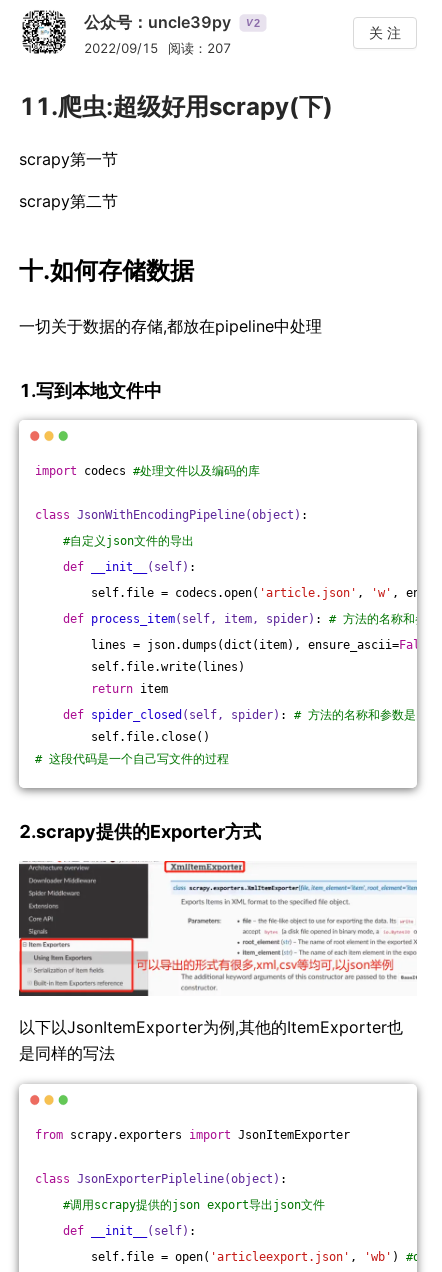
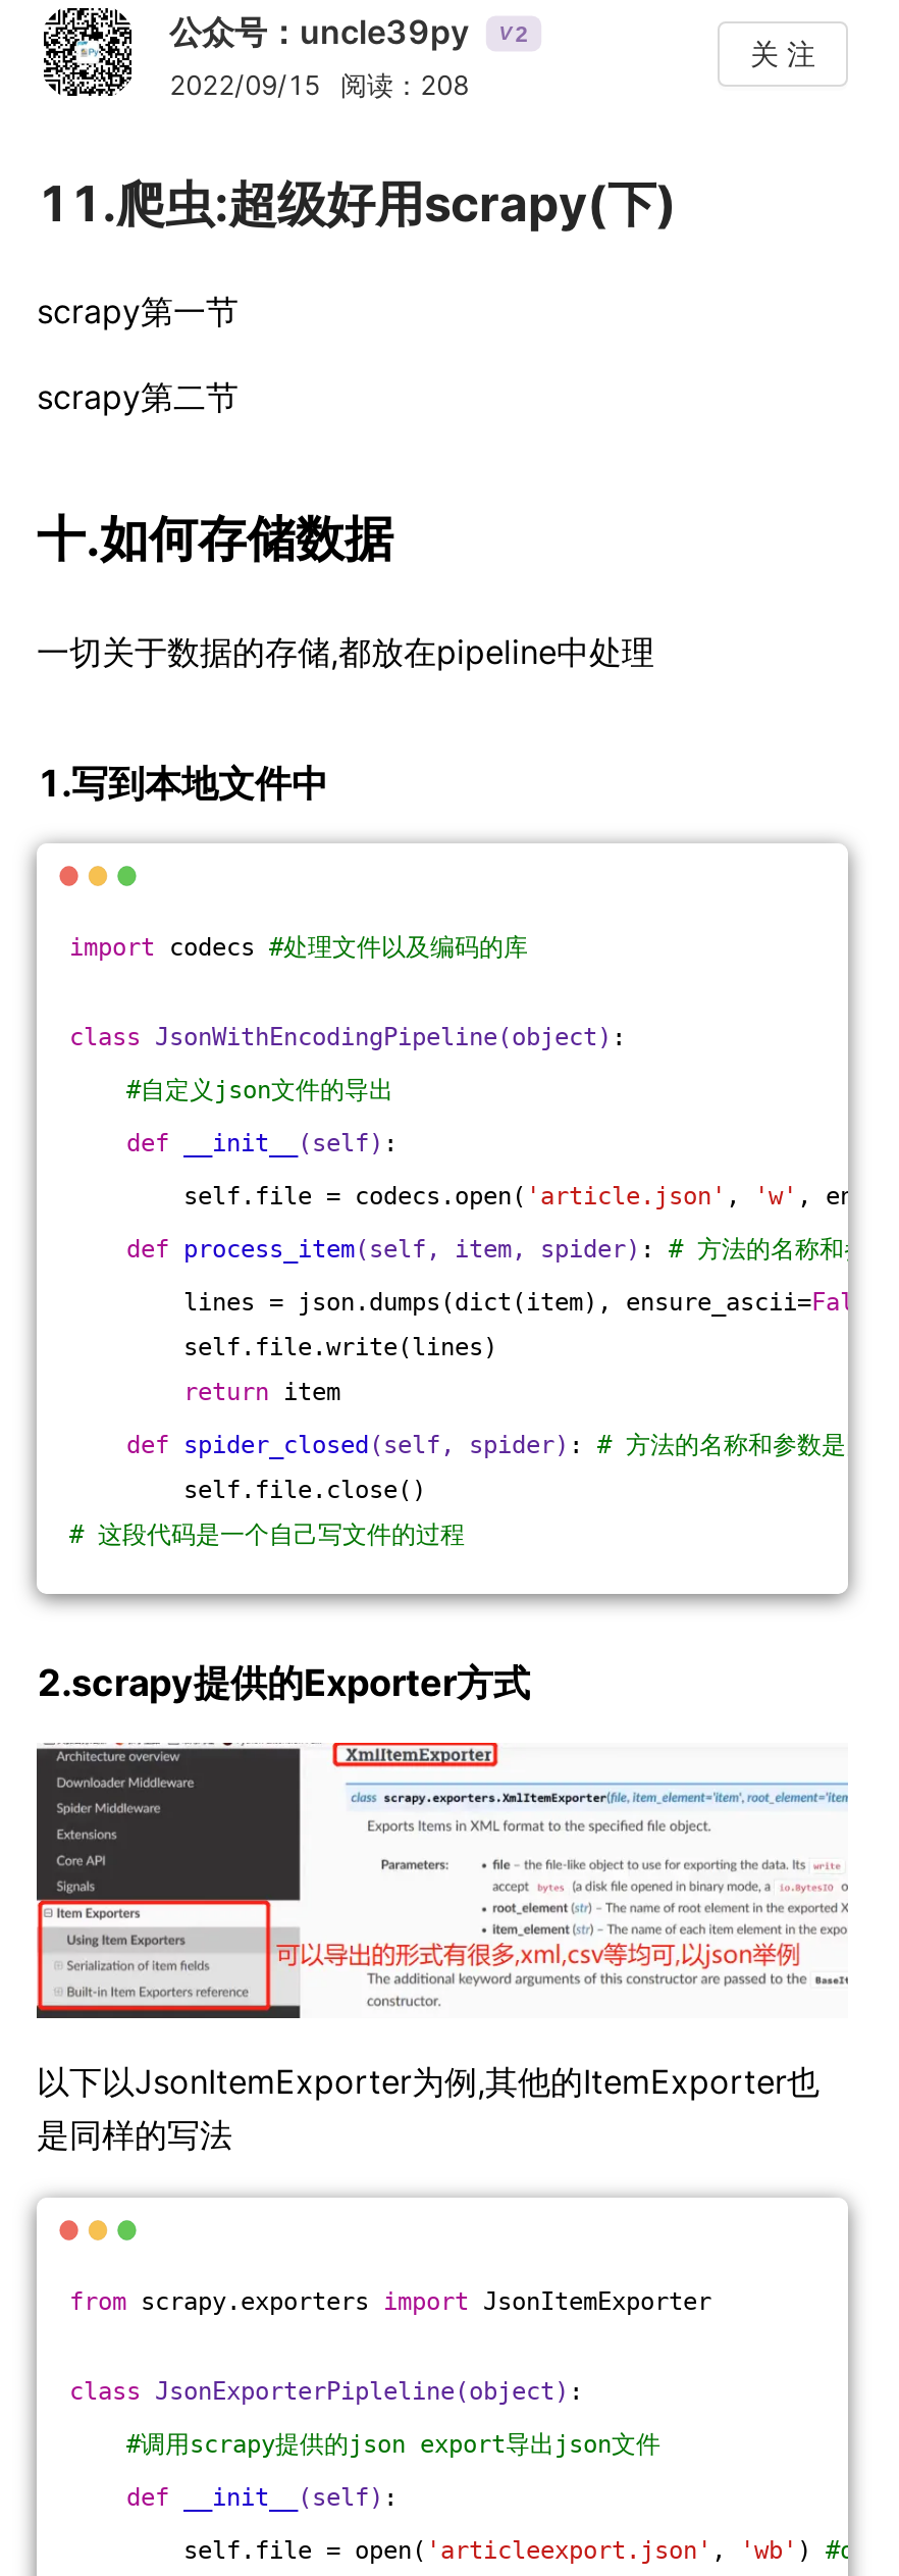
[84,40,231,56] 2022/09/15 阅读：207 -> [169,68,469,101] 2022/09/15 阅读：208

